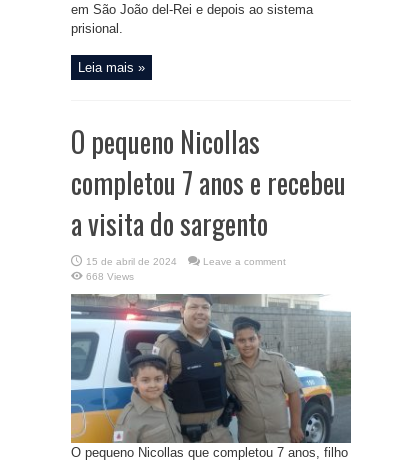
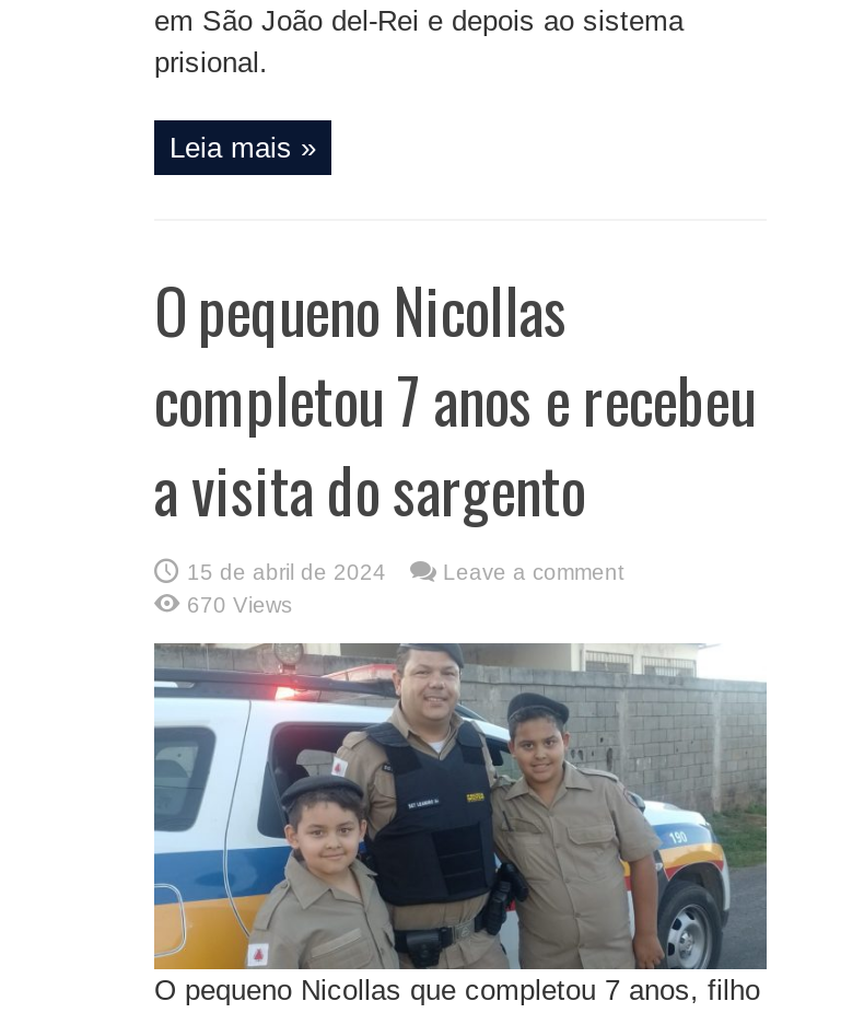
[86,271,134,282] 668 Views -> [187,593,292,617] 670 Views

